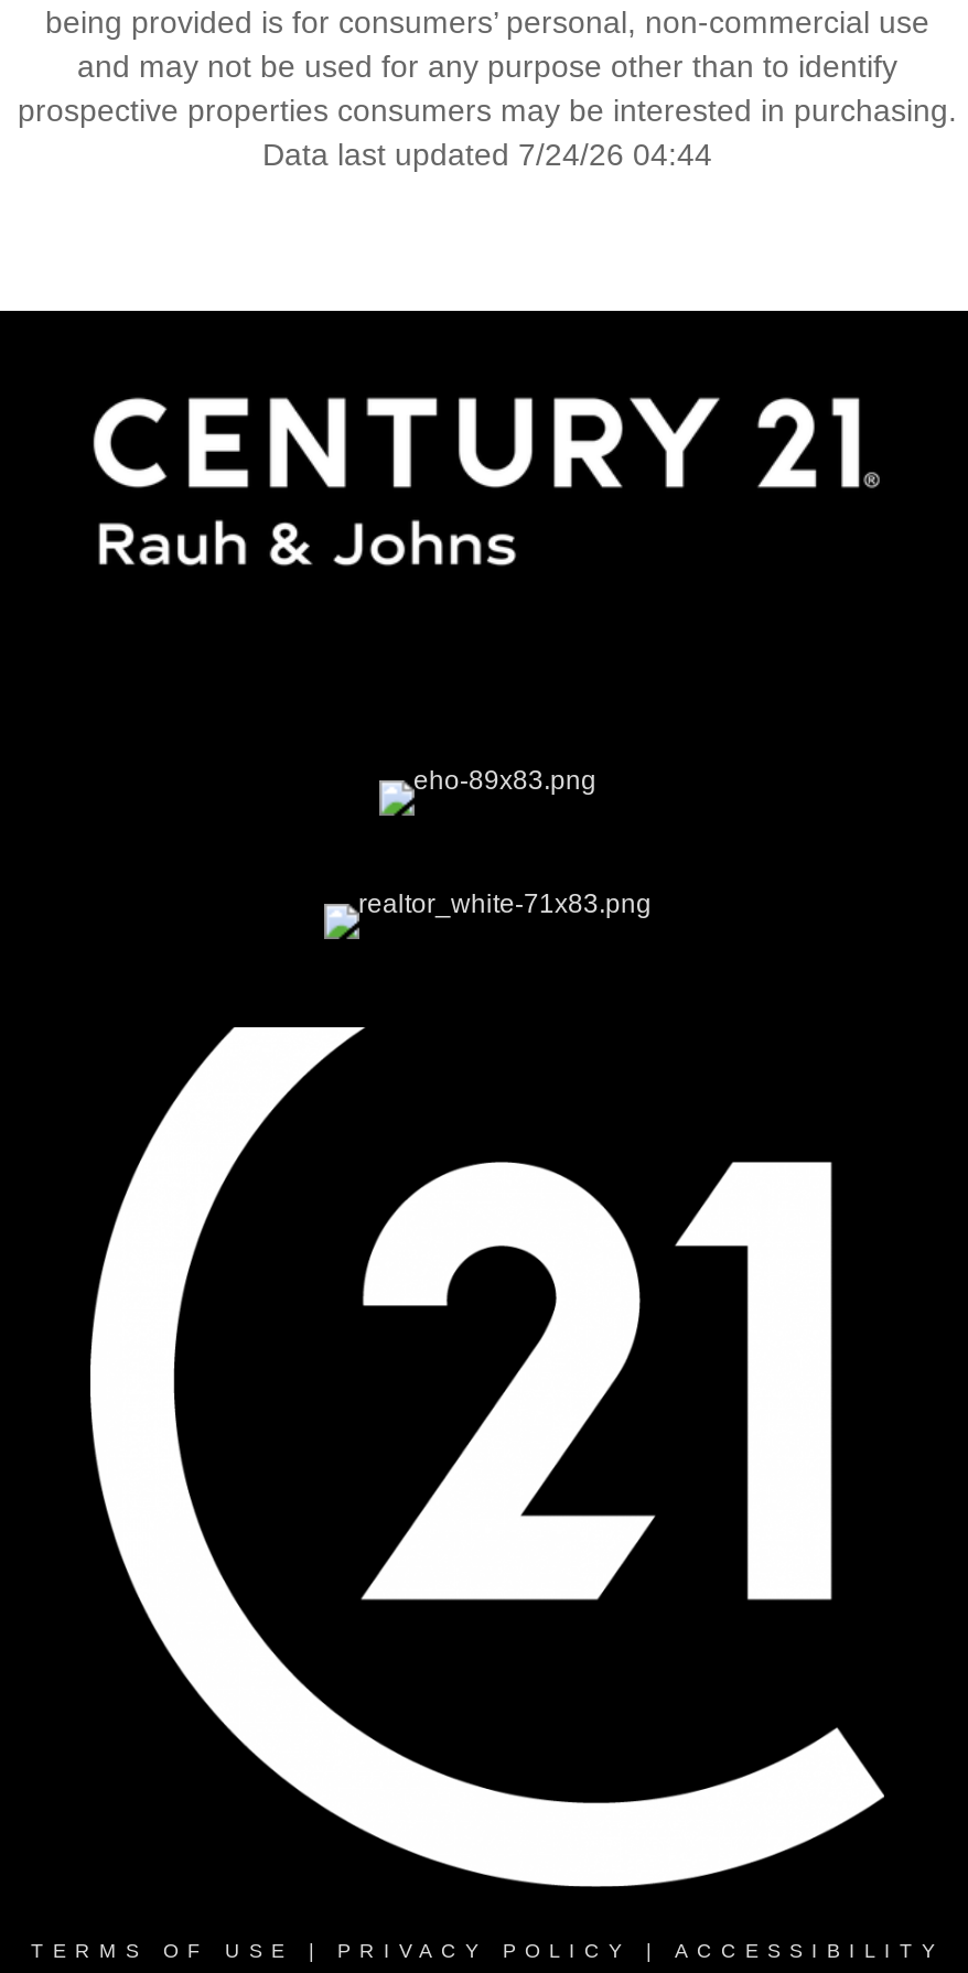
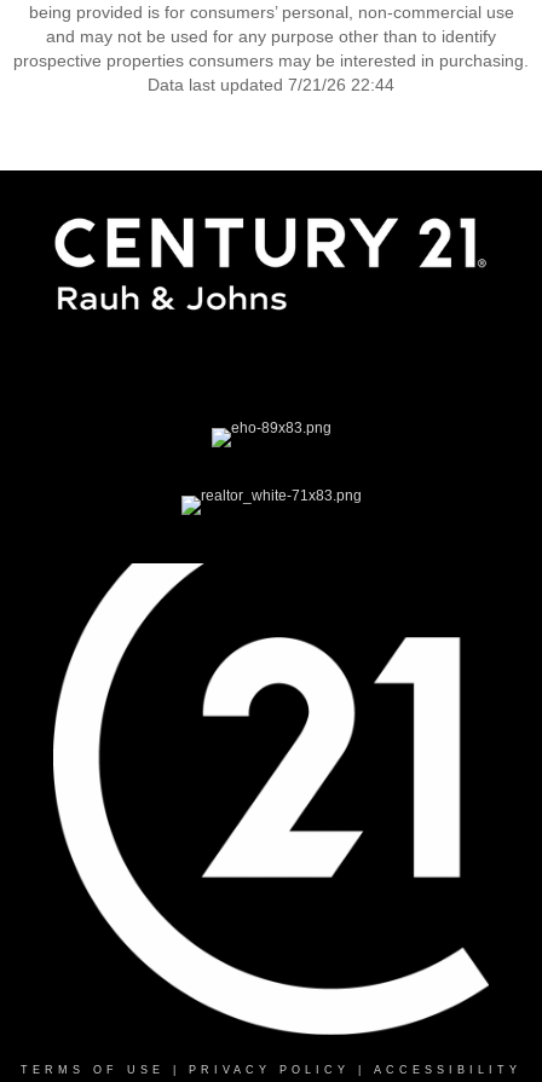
[262,137,712,172] Data last updated 7/24/26 04:44 -> [148,75,394,94] Data last updated 7/21/26 22:44

